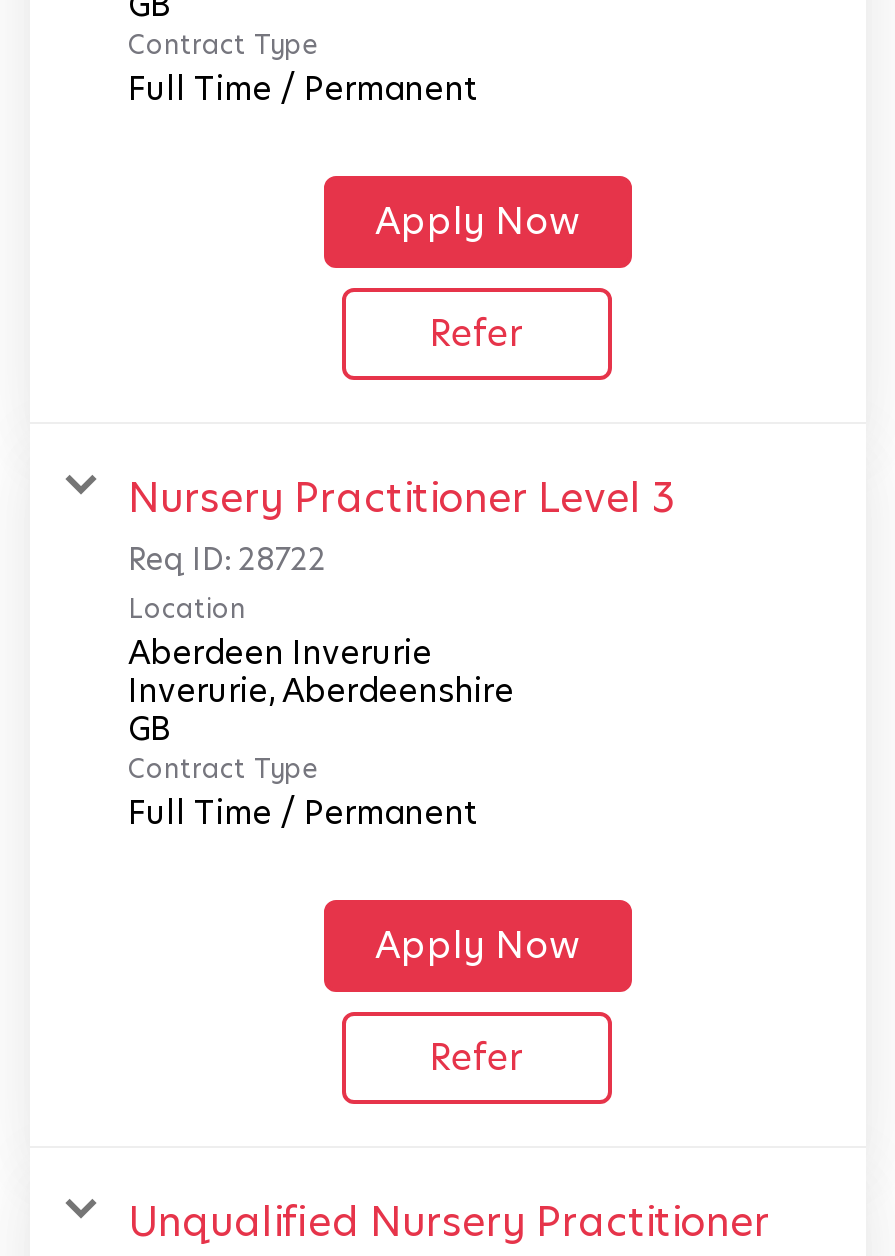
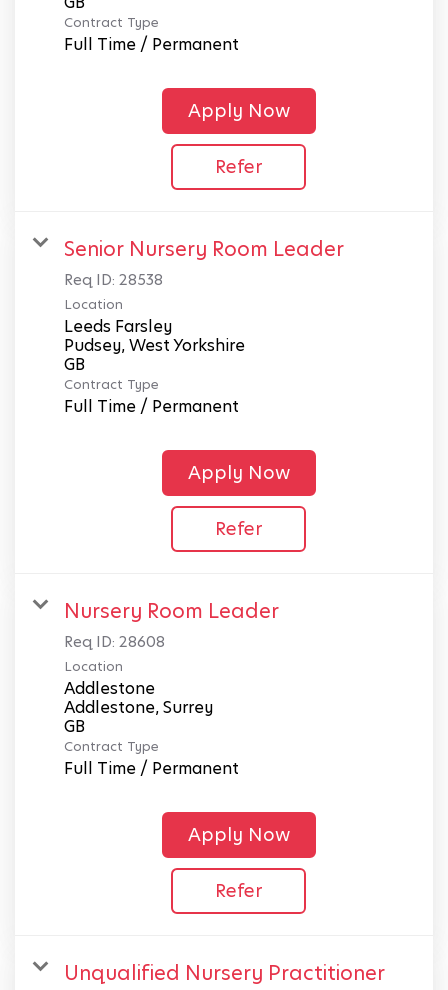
[128,469,676,579] Nursery Practitioner Level 3 | Req ID: 28722 -> [64,235,344,290] Senior Nursery Room Leader | Req ID: 28538
[128,629,514,713] Aberdeen Inverurie | Inverurie, Aberdeenshire -> [64,315,289,719] Leeds Farsley | Pudsey, West Yorkshire | Contract Type | Full Time / Permanent | Apply Now | Refer | Nursery Room Leader | Req ID: 28608 | Location | Addlestone | Addlestone, Surrey

